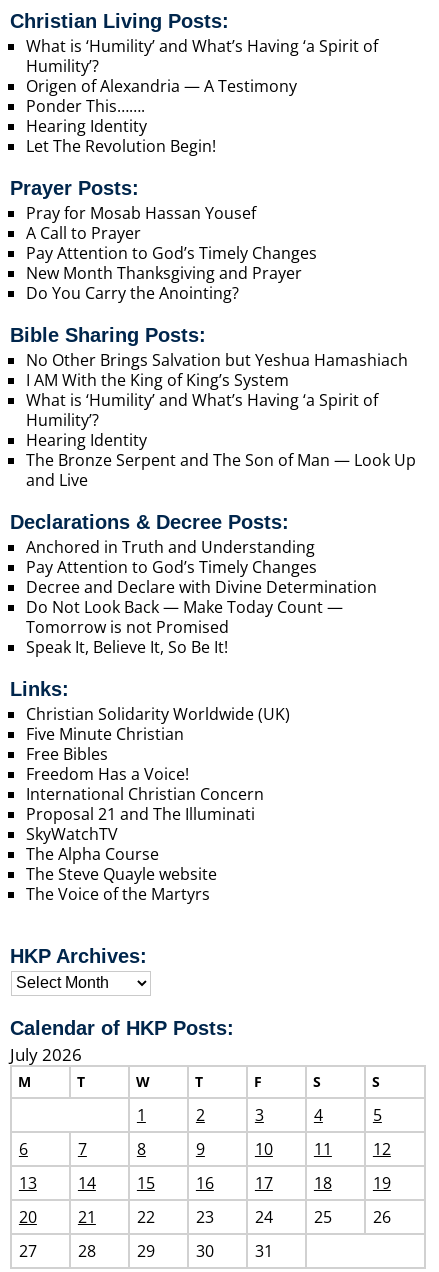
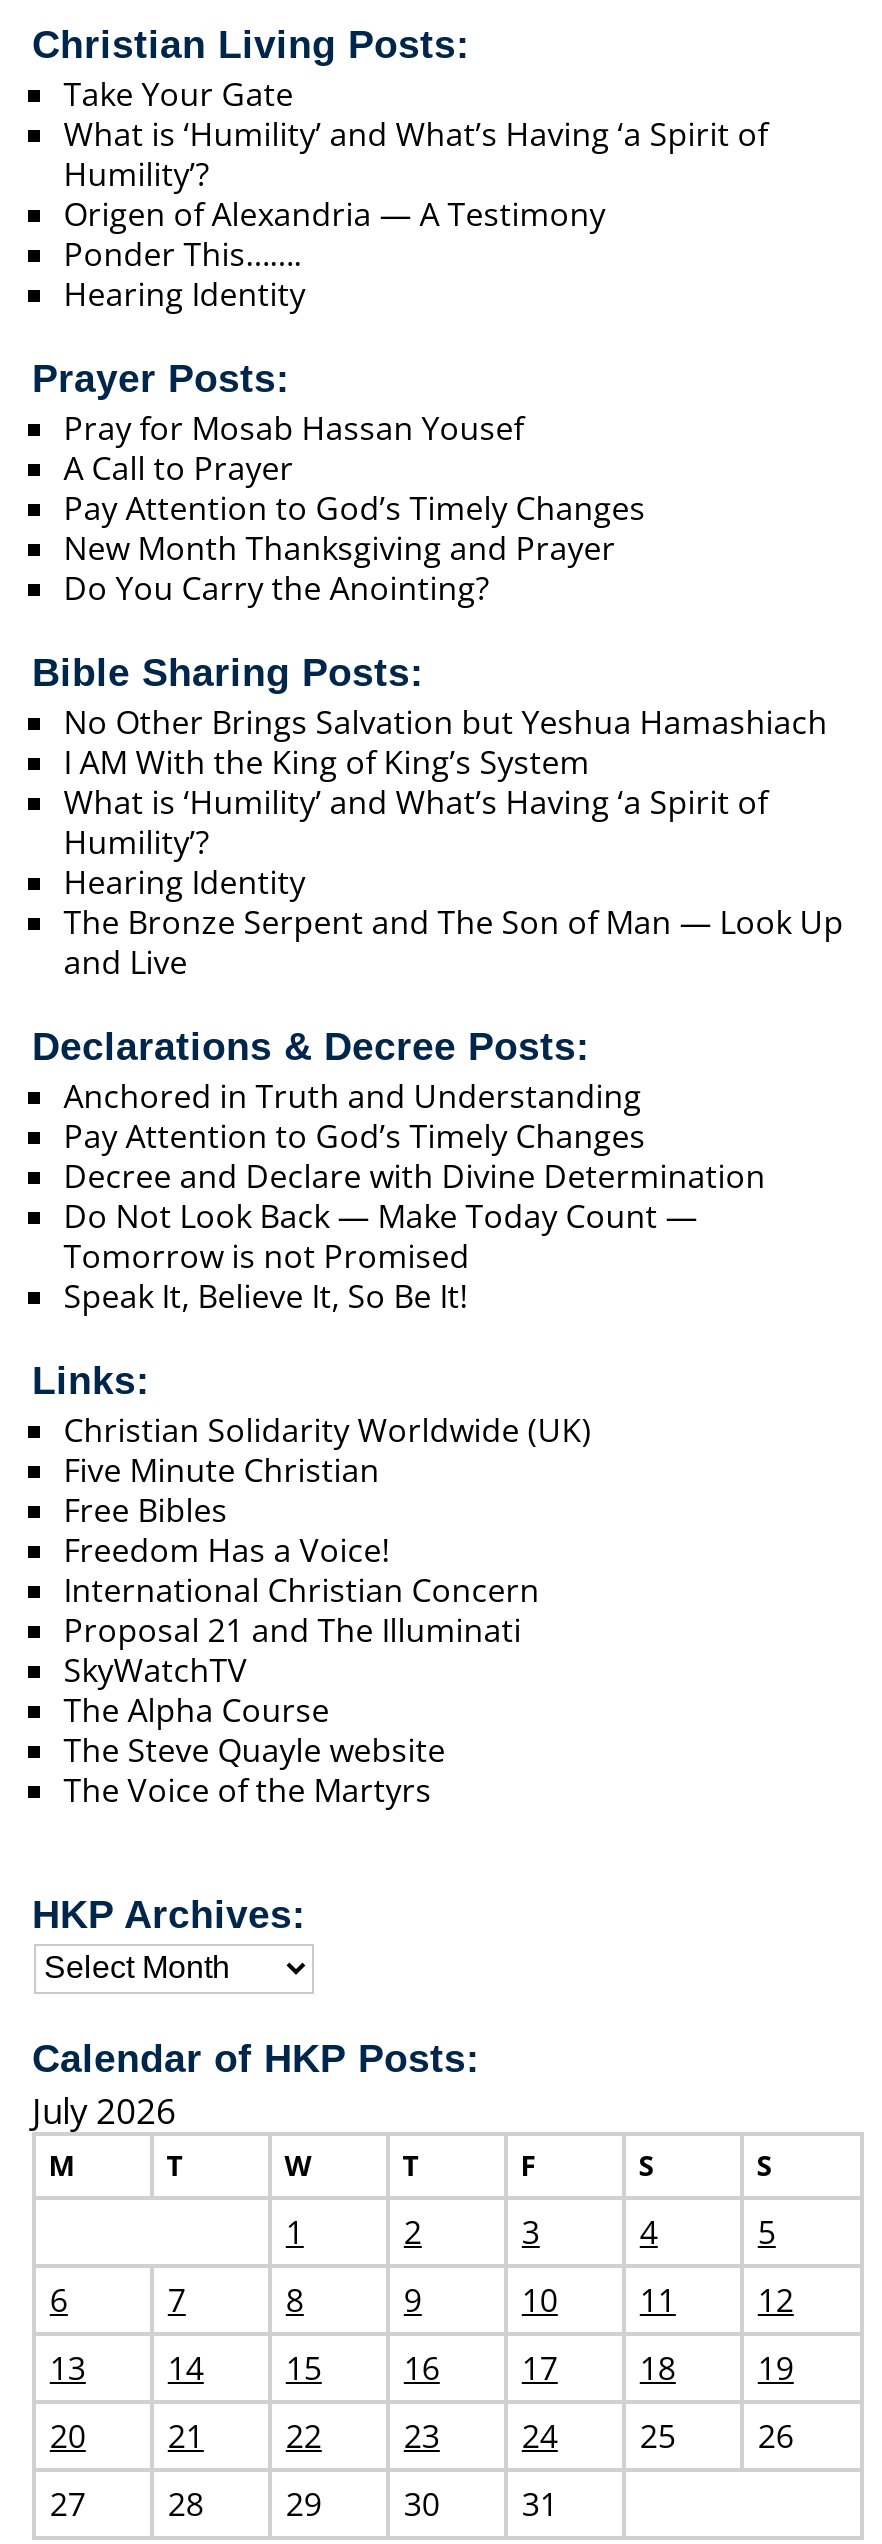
none -> [64,72,294,116] Take Your Gate
moved [26,35,378,137] -> [64,112,768,316]: What is ‘Humility’ and What’s Having ‘a Spirit of | Humility’? | Origen of Alexandria — A Testimony | Ponder This……. | Hearing Identity
[26,135,216,157] Let The Revolution Begin! -> none

